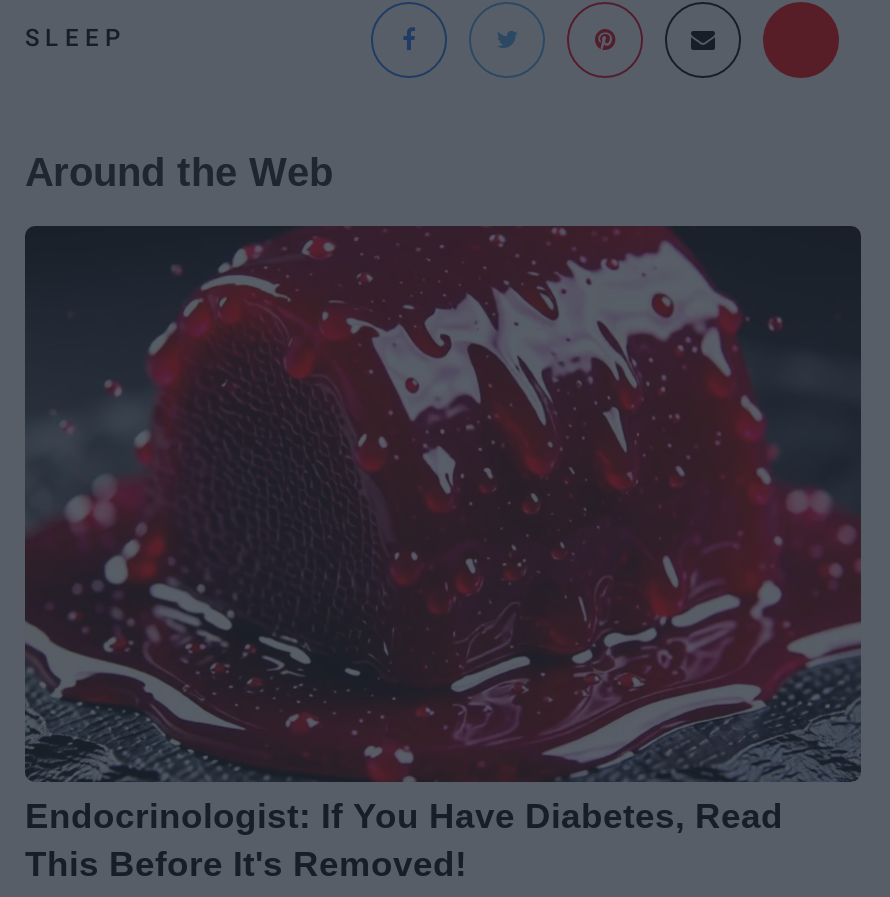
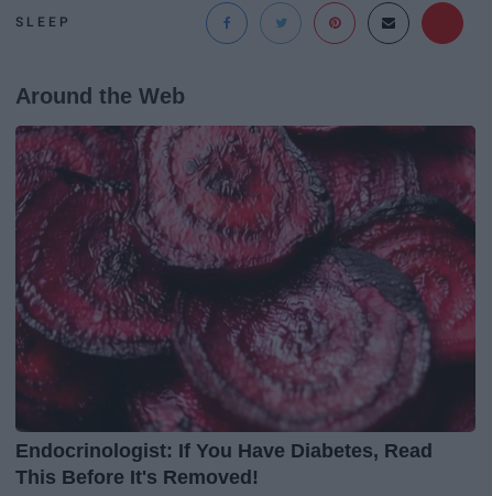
[23,224,863,784] [image] -> [14,125,477,432] [image]

